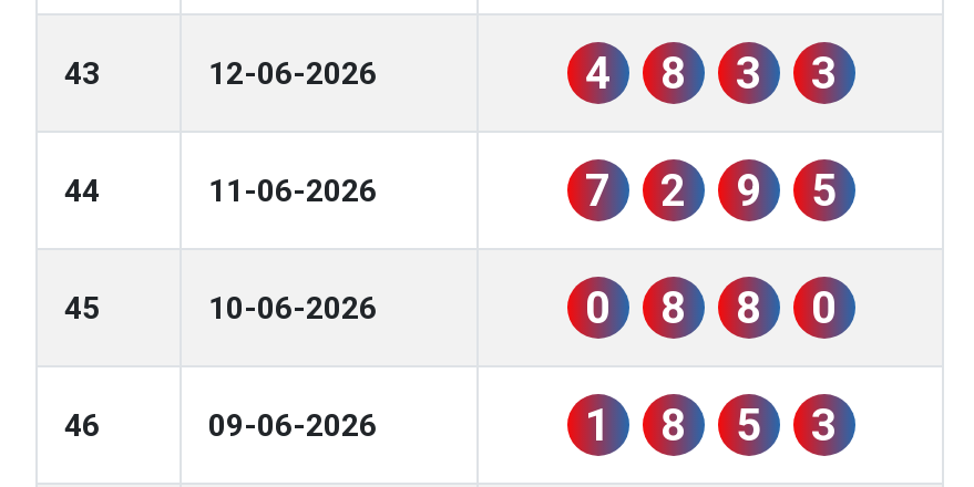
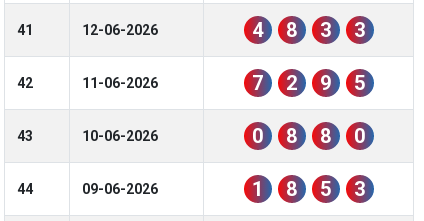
[64,54,100,90] 43 -> [17,22,33,38] 41
[64,172,100,207] 44 -> [17,75,33,91] 42
[64,289,100,325] 45 -> [17,128,33,144] 43
[64,406,100,442] 46 -> [17,181,33,197] 44

